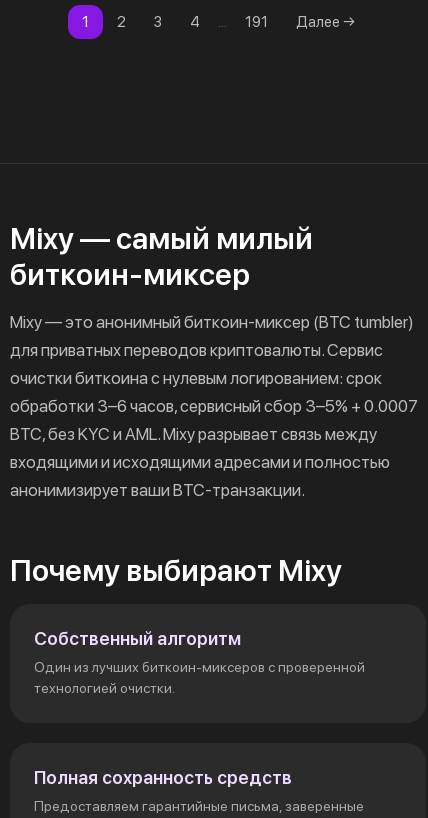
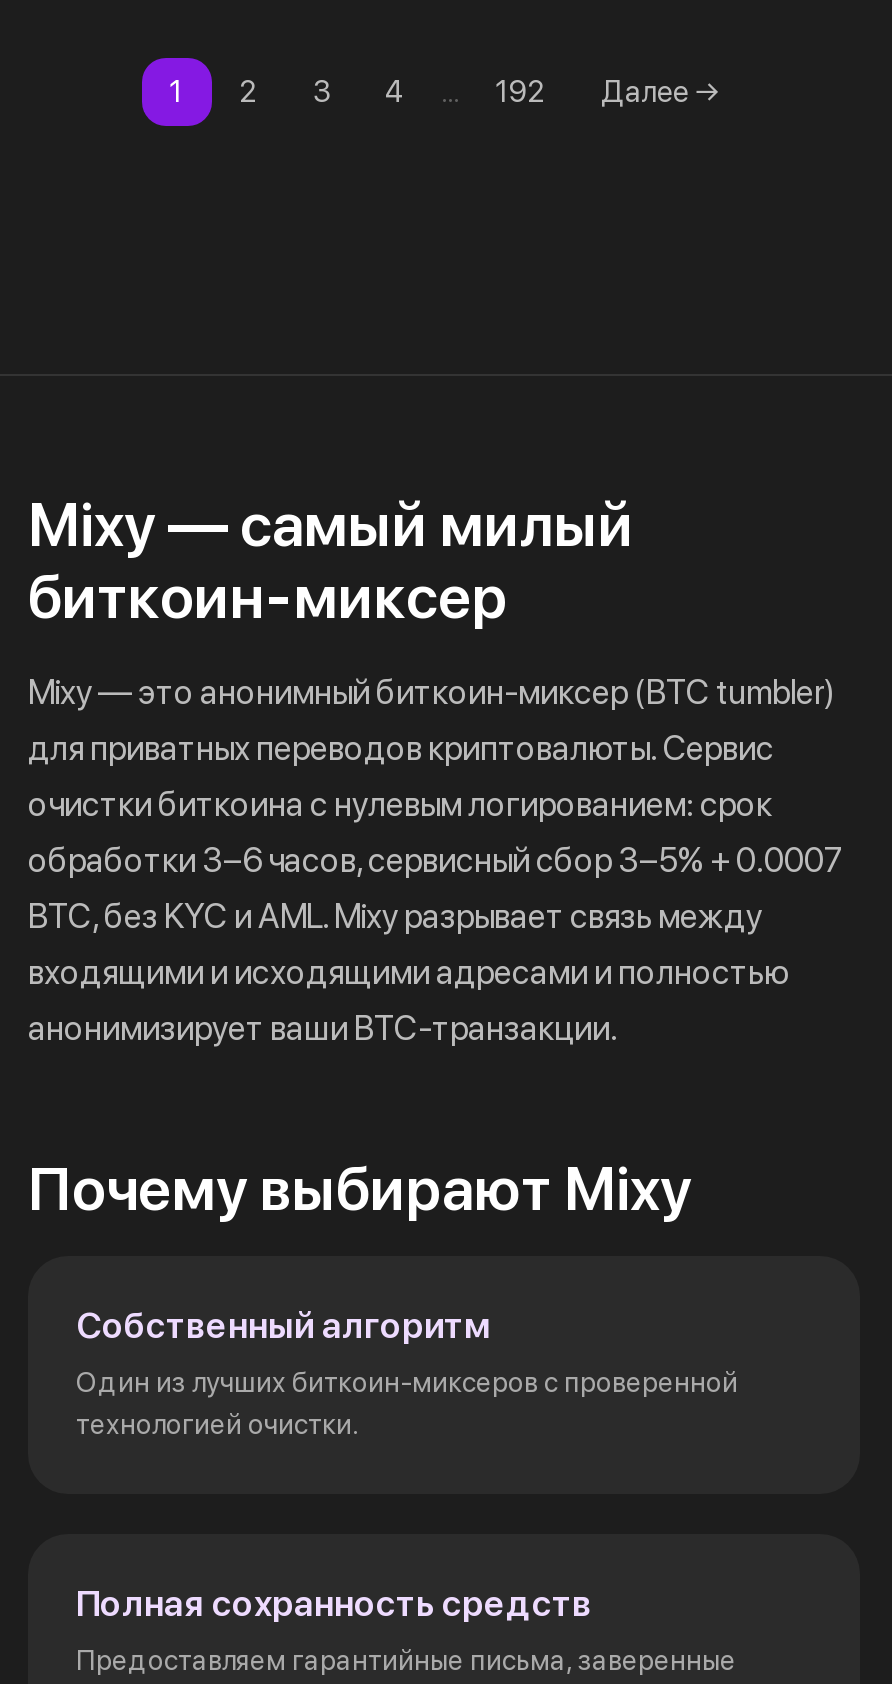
[244,13,267,31] 191 -> [495,74,545,110] 192

